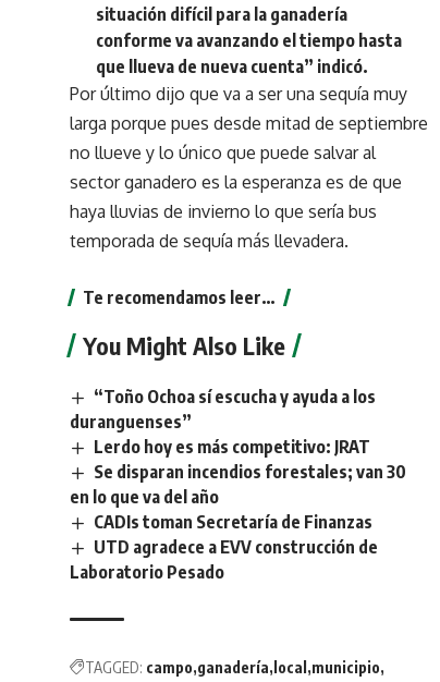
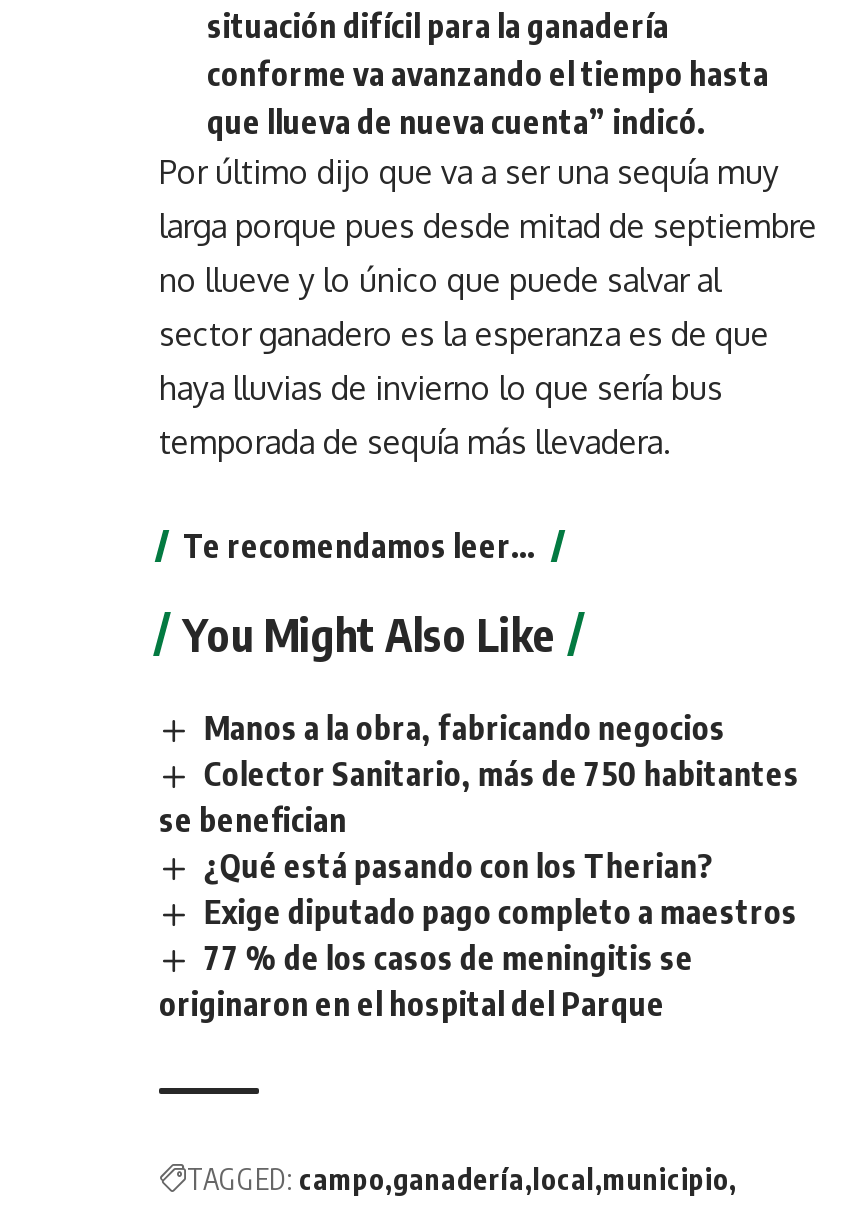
[70,385,407,583] “Toño Ochoa sí escucha y ayuda a los | duranguenses” | Lerdo hoy es más competitivo: JRAT | Se disparan incendios forestales; van 30 | en lo que va del año | CADIs toman Secretaría de Finanzas | UTD agradece a EVV construcción de | Laboratorio Pesado -> [159,707,800,1025] Manos a la obra, fabricando negocios | Colector Sanitario, más de 750 habitantes | se benefician | ¿Qué está pasando con los Therian? | Exige diputado pago completo a maestros | 77 % de los casos de meningitis se | originaron en el hospital del Parque

